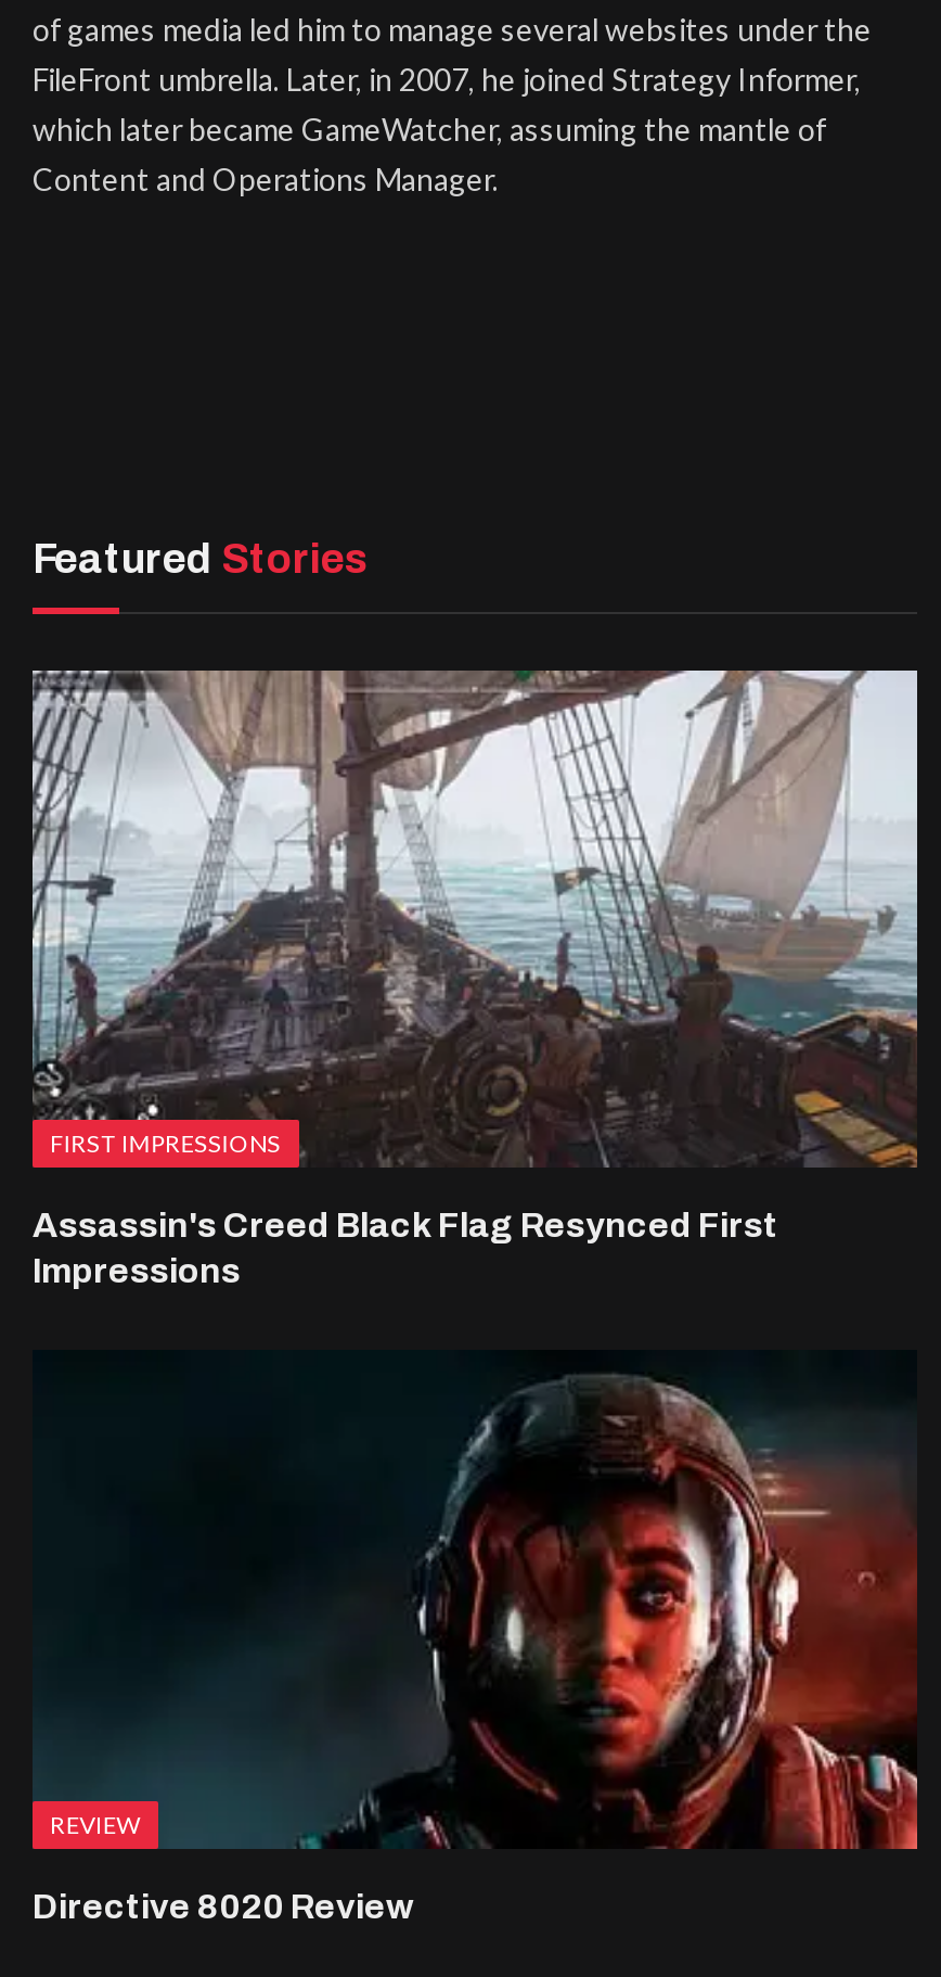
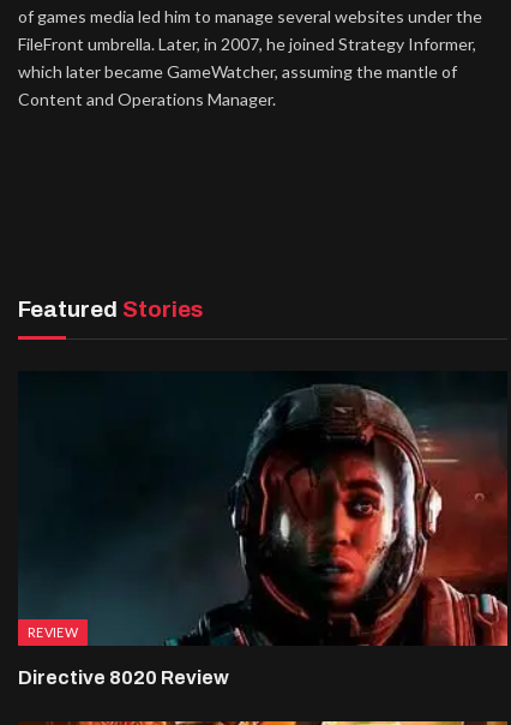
[30,668,919,1290] [image] | FIRST IMPRESSIONS | Assassin's Creed Black Flag Resynced First | Impressions -> none

